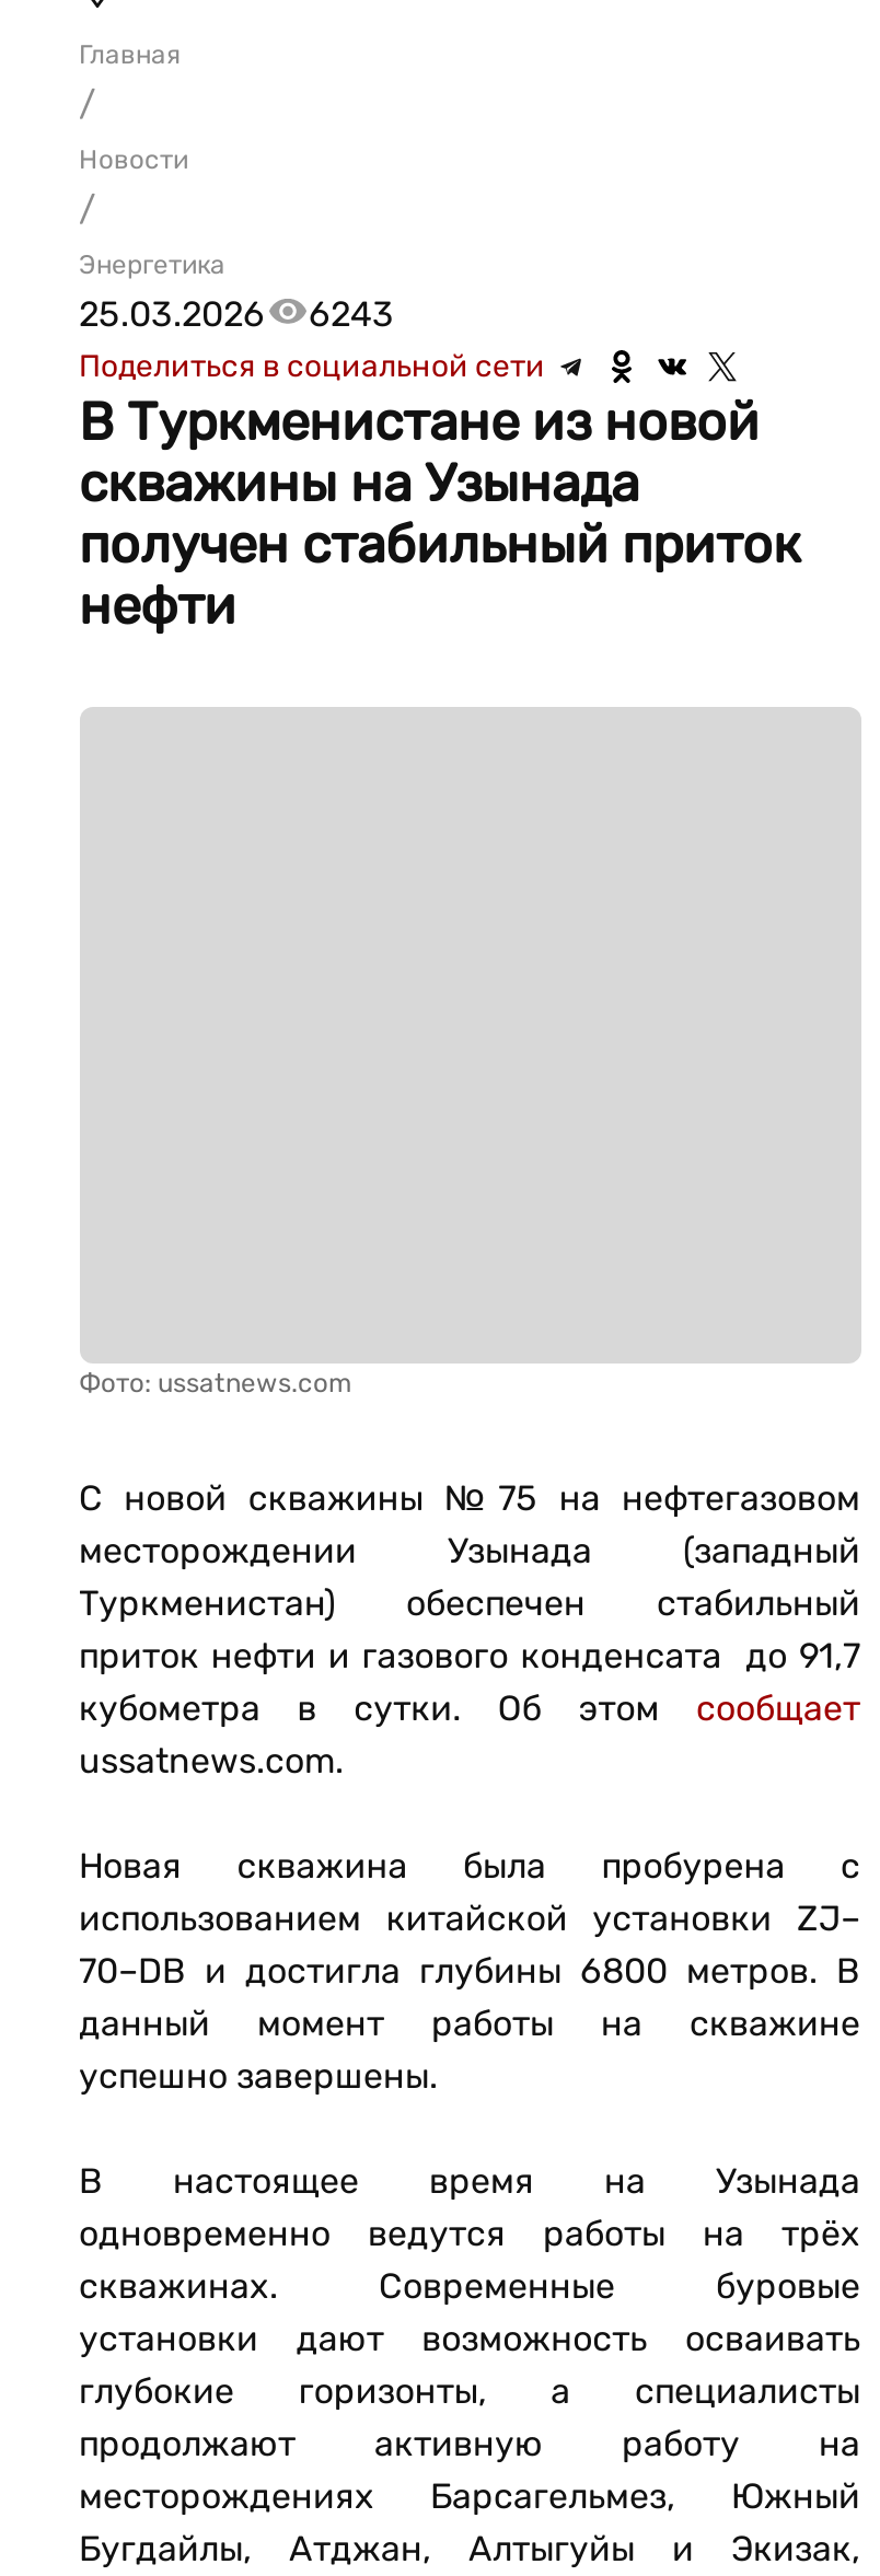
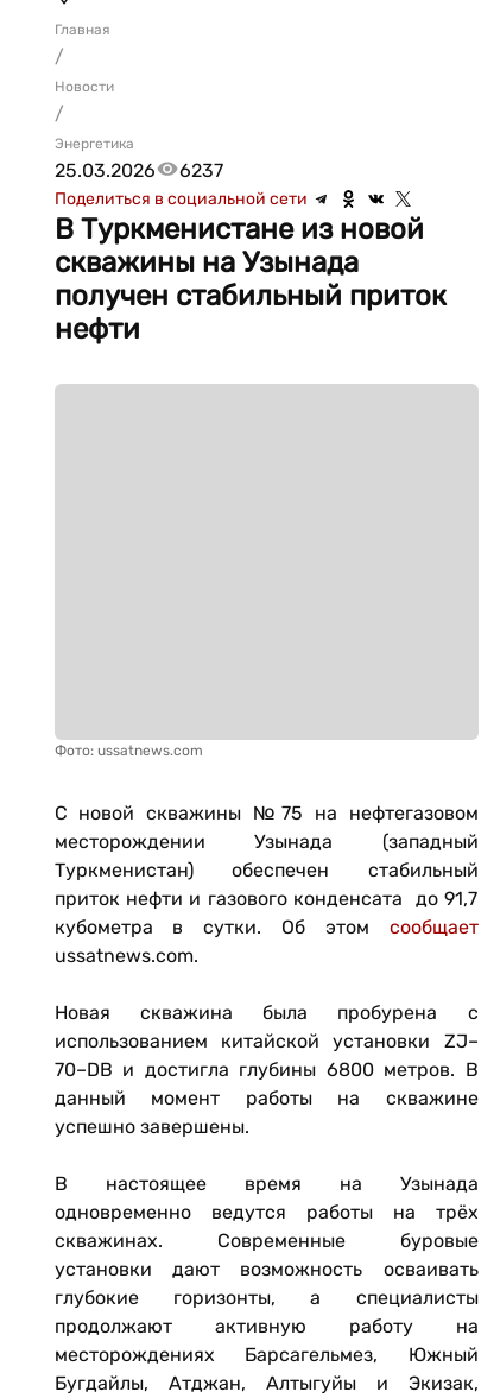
[79,293,394,335] 25.03.2026 6243 -> [54,159,223,182] 25.03.2026 6237

